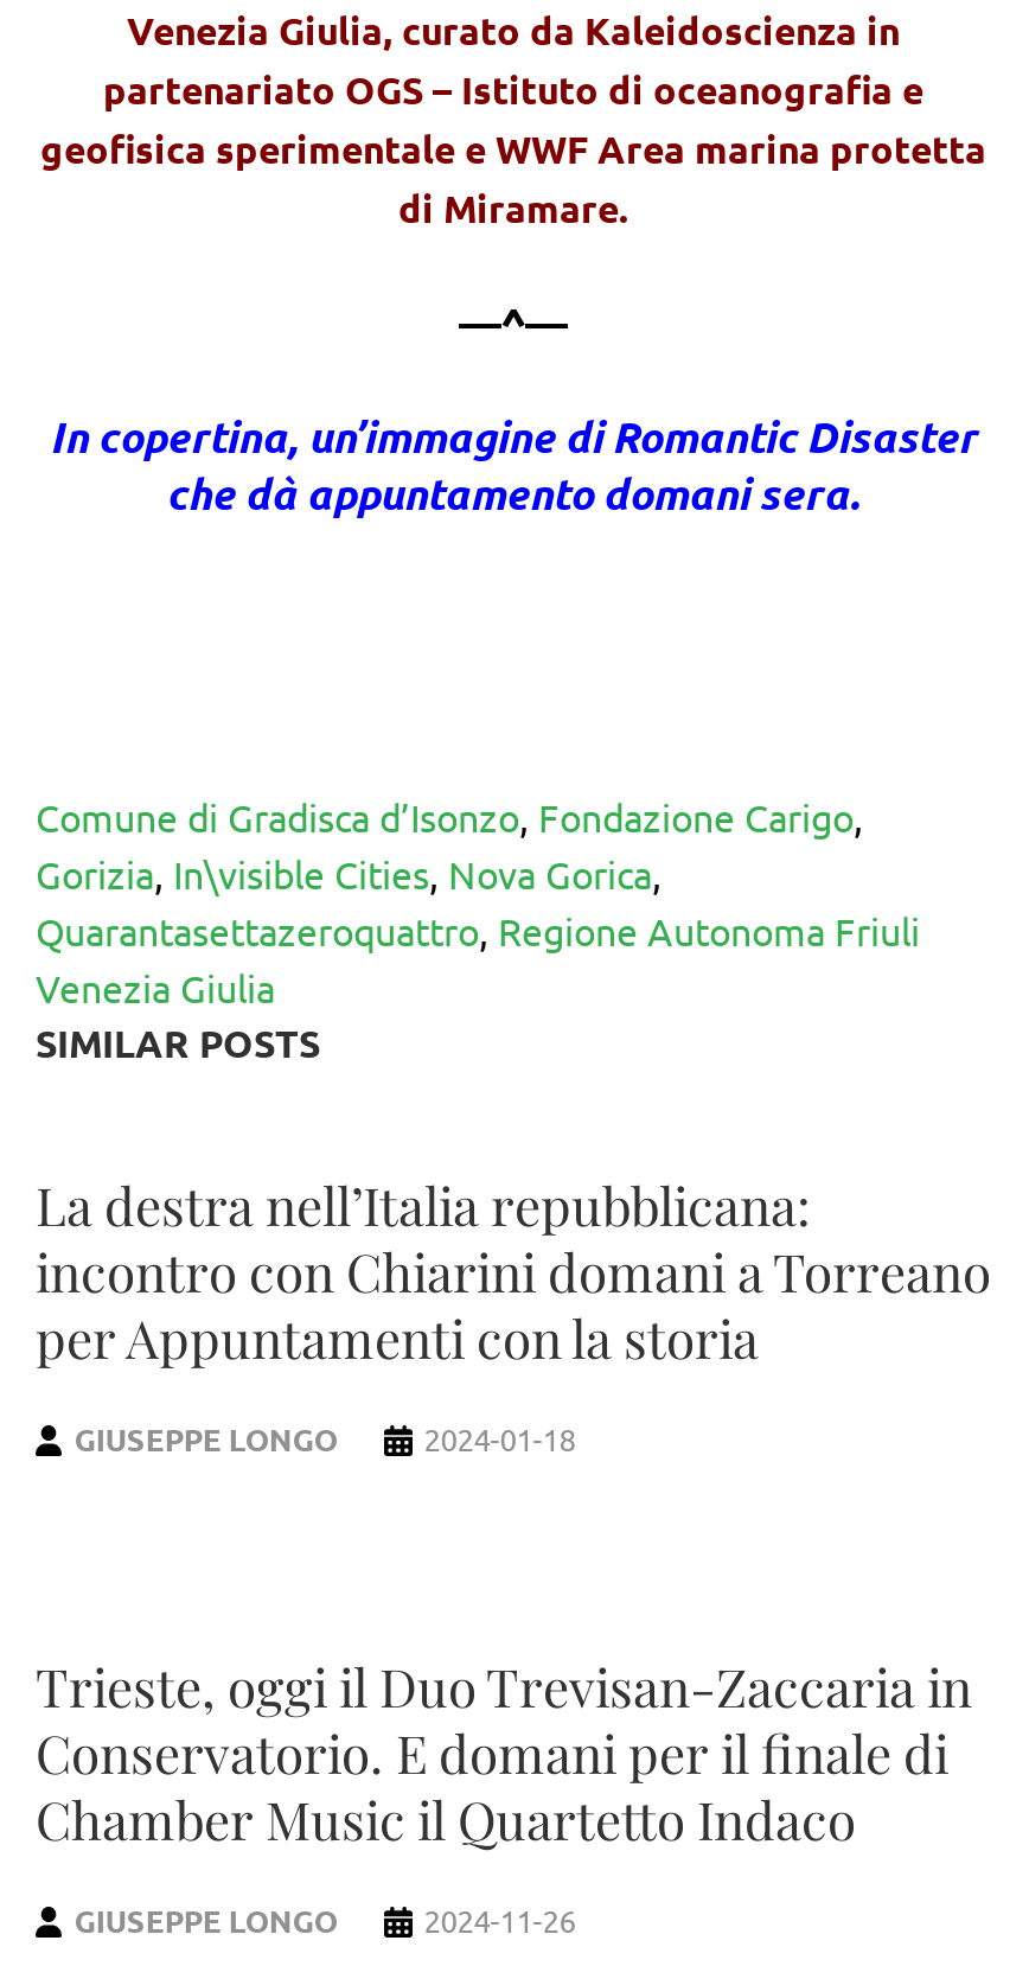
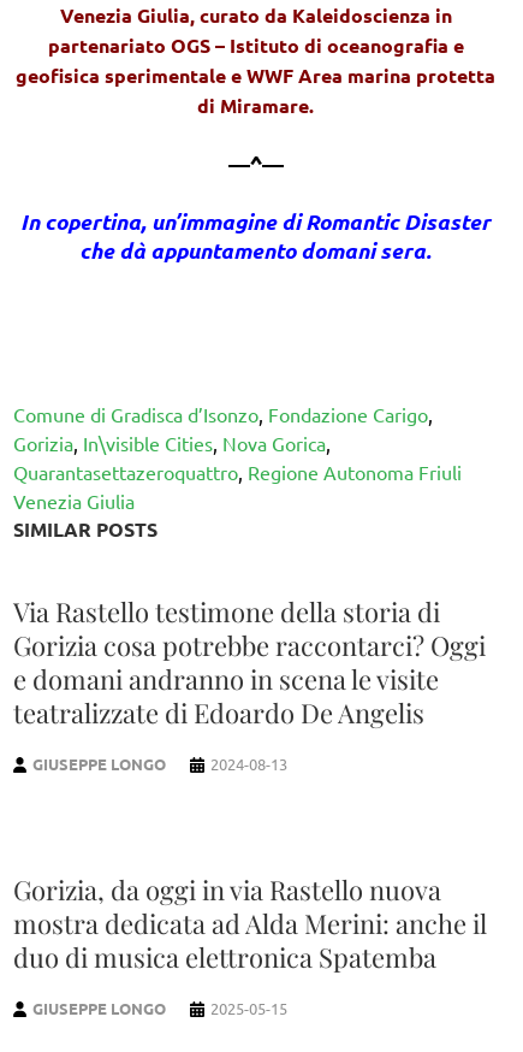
[36,1170,991,1374] La destra nell’Italia repubblicana: | incontro con Chiarini domani a Torreano | per Appuntamenti con la storia -> [13,594,486,731] Via Rastello testimone della storia di | Gorizia cosa potrebbe raccontarci? Oggi | e domani andranno in scena le visite | teatralizzate di Edoardo De Angelis
[424,1419,576,1459] 2024-01-18 -> [210,754,287,774] 2024-08-13
[36,1652,972,1855] Trieste, oggi il Duo Trevisan-Zaccaria in | Conservatorio. E domani per il finale di | Chamber Music il Quartetto Indaco -> [13,872,487,975] Gorizia, da oggi in via Rastello nuova | mostra dedicata ad Alda Merini: anche il | duo di musica elettronica Spatemba
[424,1901,576,1941] 2024-11-26 -> [210,998,287,1019] 2025-05-15

